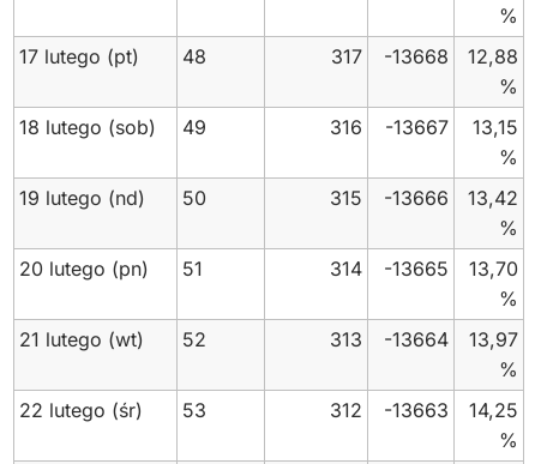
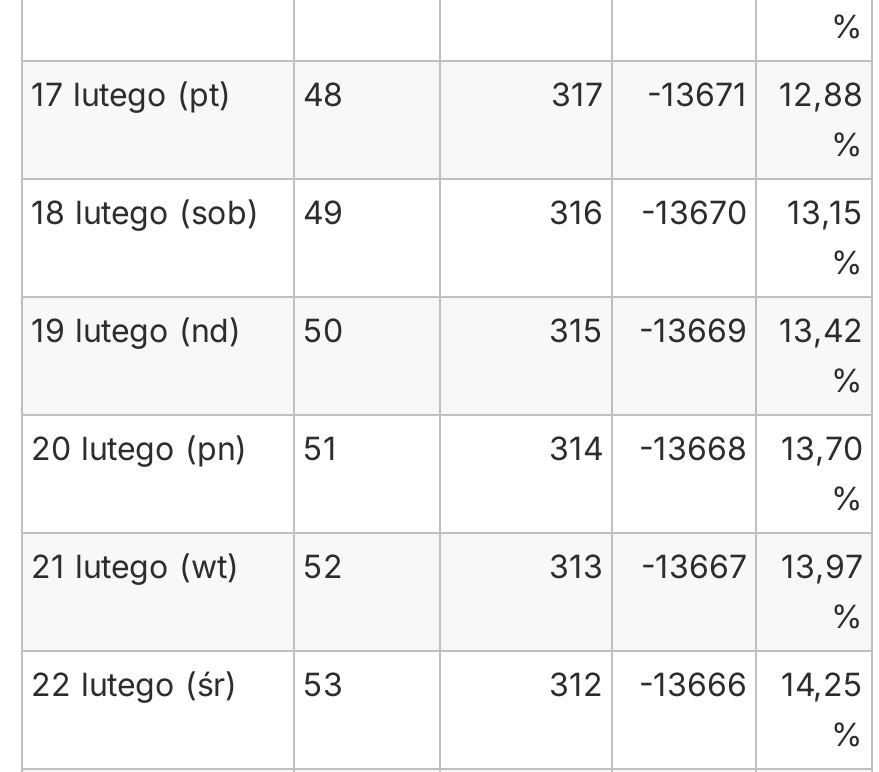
[331,44,518,68] 317 -13668 12,88 -> [551,74,863,114] 317 -13671 12,88
[330,115,518,139] 316 -13667 13,15 -> [549,192,863,232] 316 -13670 13,15
[330,186,518,210] 315 -13666 13,42 -> [549,310,863,350] 315 -13669 13,42
[330,257,518,281] 314 -13665 13,70 -> [549,428,863,468] 314 -13668 13,70
[330,327,518,351] 313 -13664 13,97 -> [549,546,863,586] 313 -13667 13,97
[330,398,518,422] 312 -13663 14,25 -> [549,664,863,704] 312 -13666 14,25

